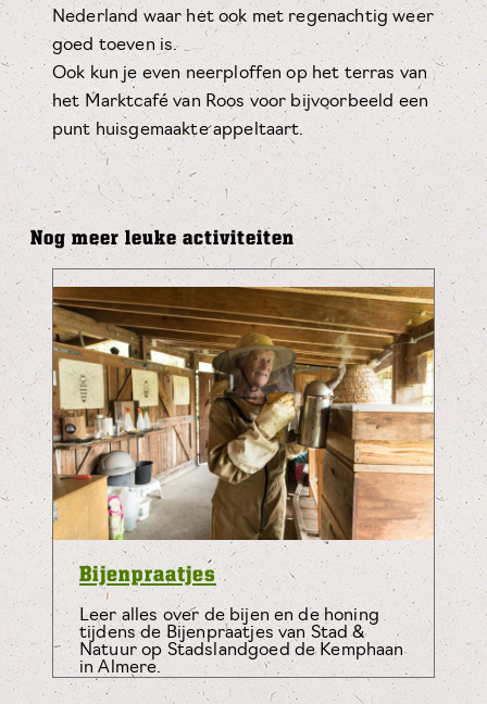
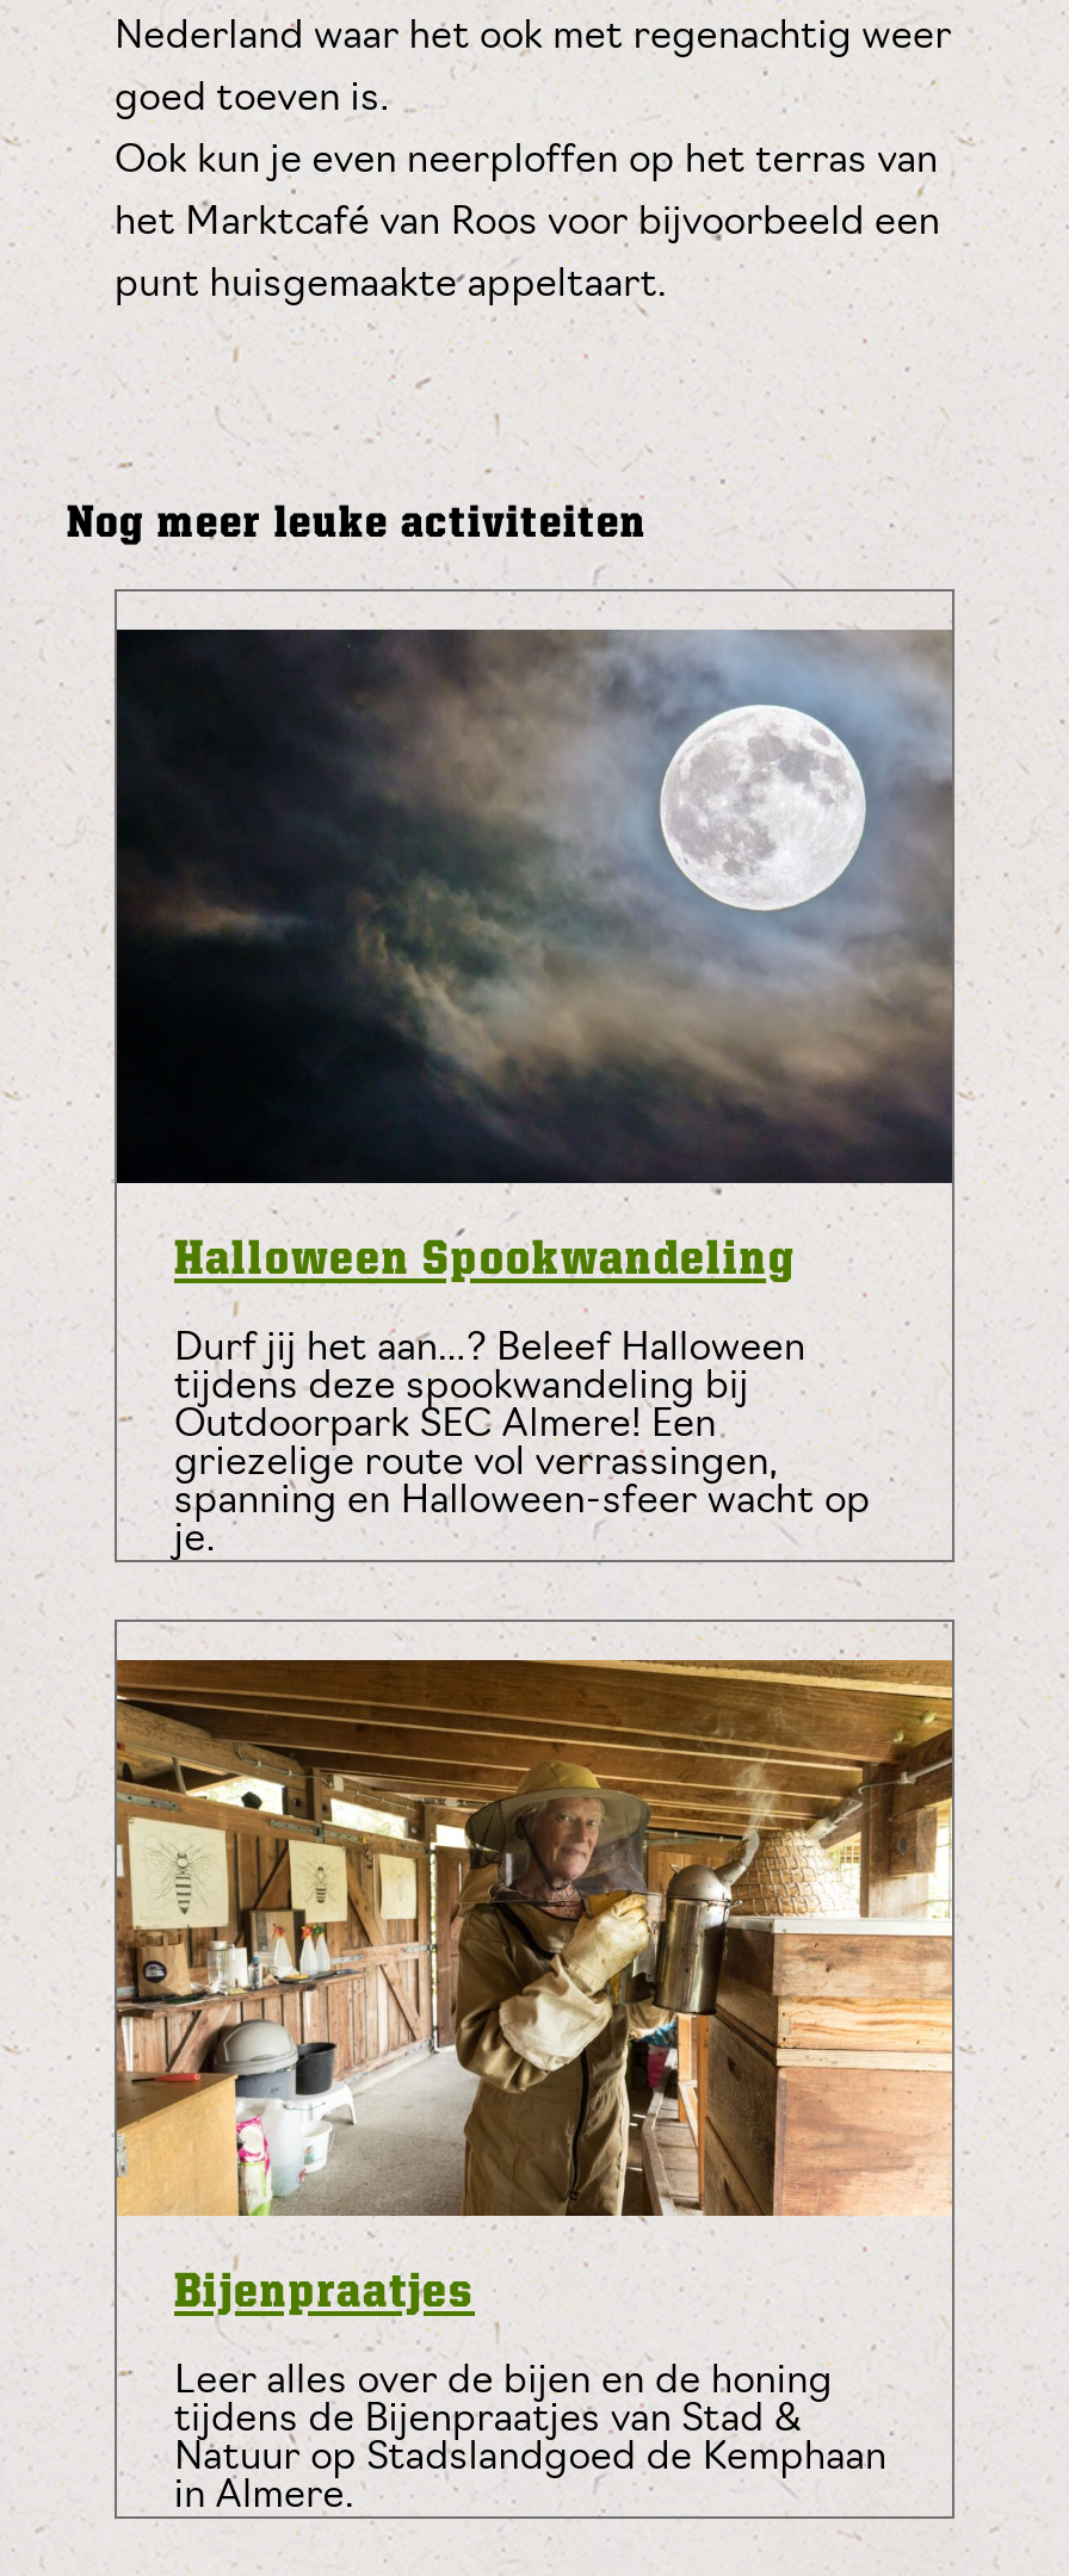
none -> [115,627,954,1560] [image] | Halloween Spookwandeling | Durf jij het aan…? Beleef Halloween | tijdens deze spookwandeling bij | Outdoorpark SEC Almere! Een | griezelige route vol verrassingen, | spanning en Halloween-sfeer wacht op | je.

